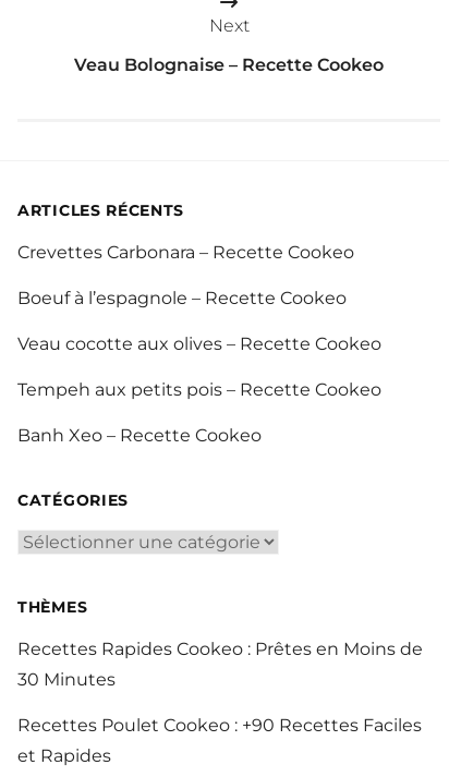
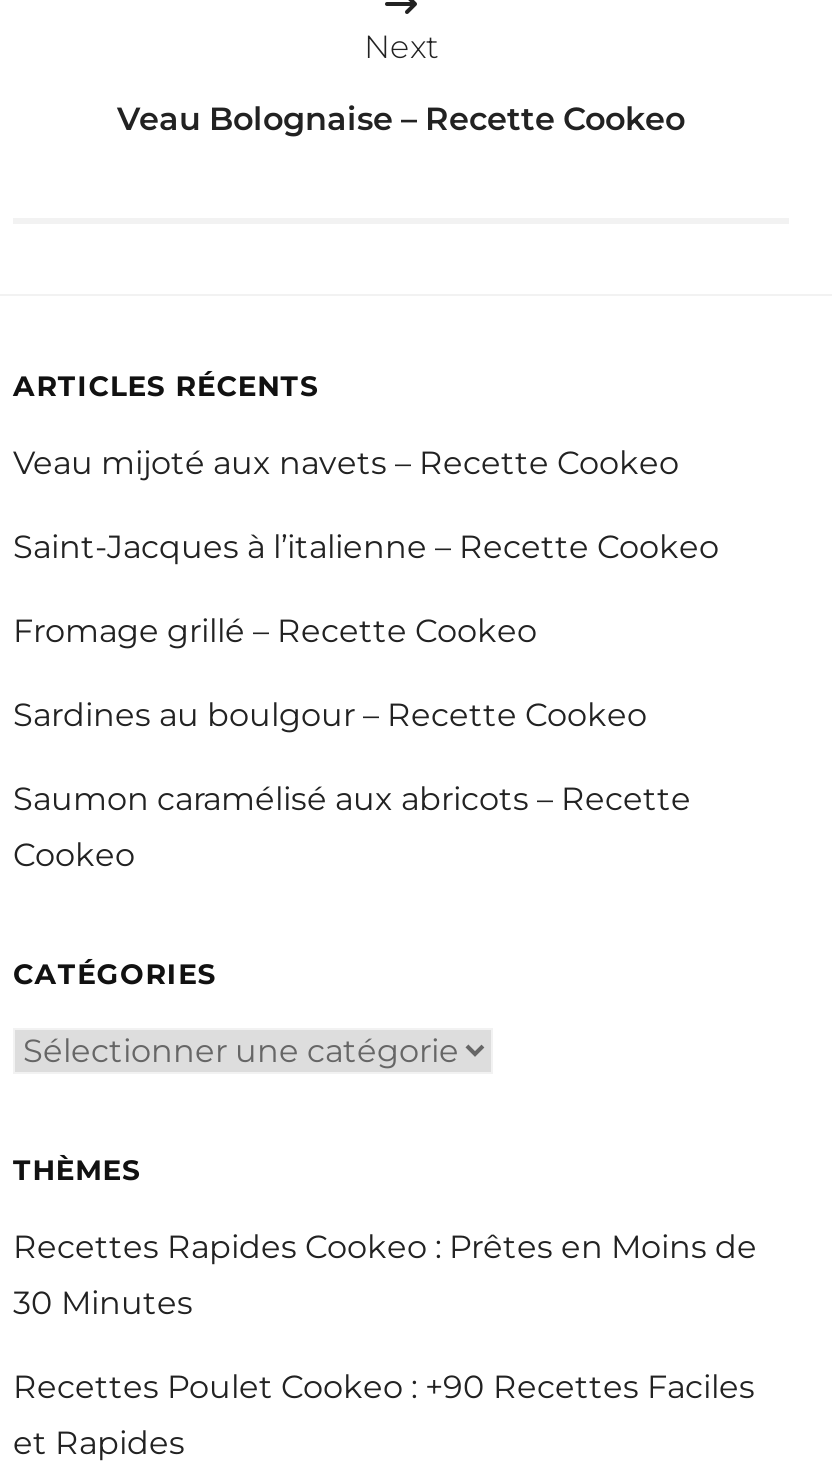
[17,242,381,446] Crevettes Carbonara – Recette Cookeo | Boeuf à l’espagnole – Recette Cookeo | Veau cocotte aux olives – Recette Cookeo | Tempeh aux petits pois – Recette Cookeo | Banh Xeo – Recette Cookeo -> [13,445,719,875] Veau mijoté aux navets – Recette Cookeo | Saint-Jacques à l’italienne – Recette Cookeo | Fromage grillé – Recette Cookeo | Sardines au boulgour – Recette Cookeo | Saumon caramélisé aux abricots – Recette | Cookeo

